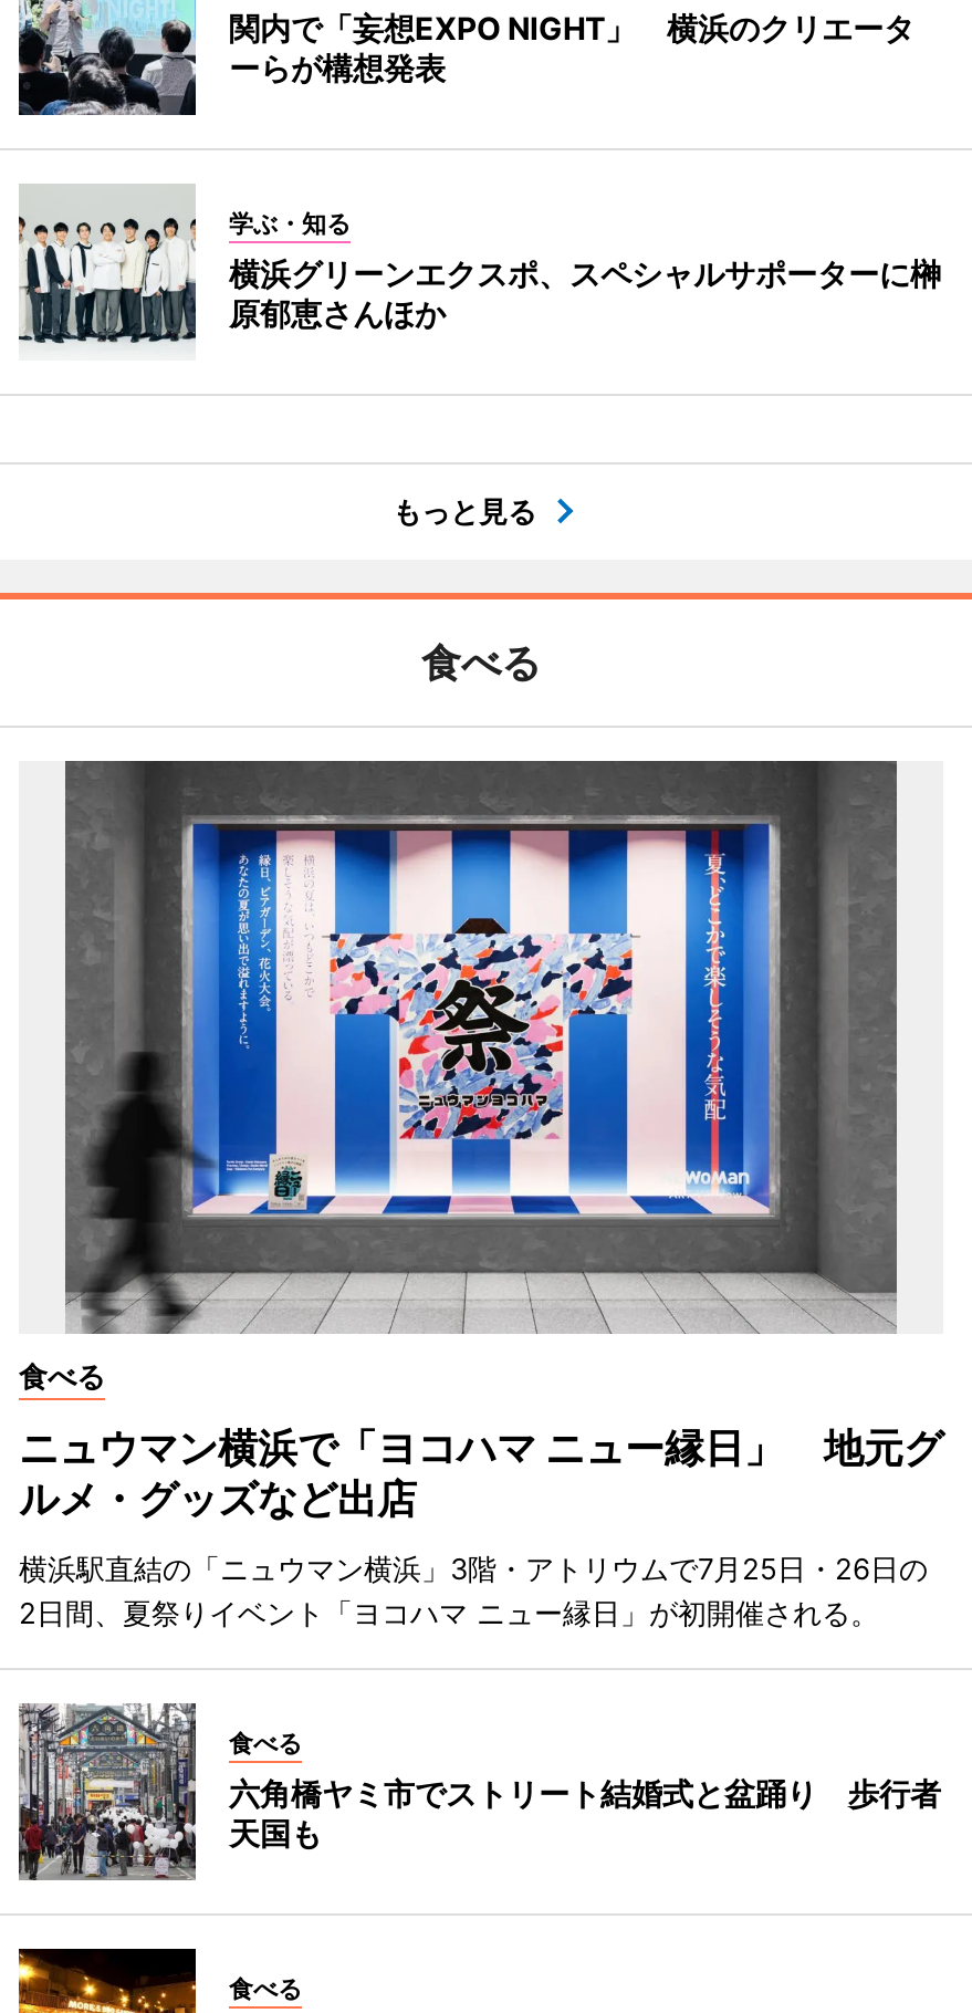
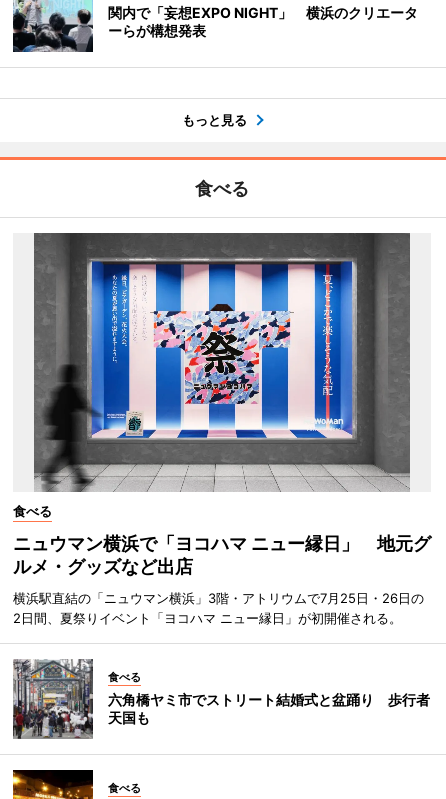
[17,184,941,354] [image] | 学ぶ・知る | 横浜グリーンエクスポ、スペシャルサポーターに榊 | 原郁恵さんほか -> none

